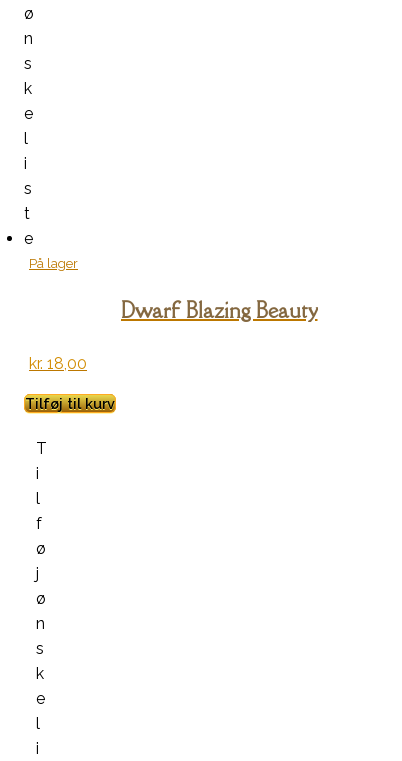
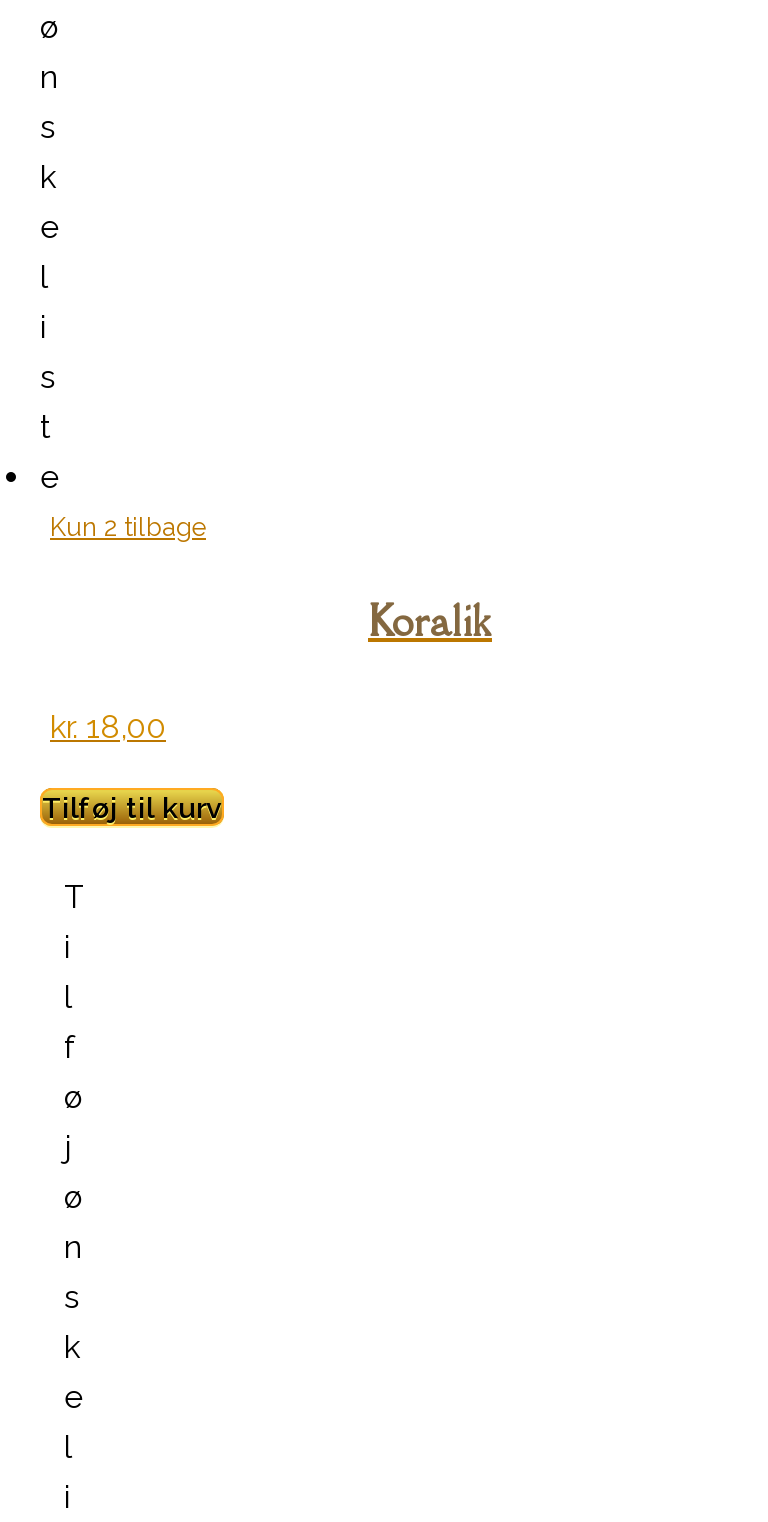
[29,256,78,271] På lager -> [50,511,206,541] Kun 2 tilbage
[120,297,317,324] Dwarf Blazing Beauty -> [368,593,492,647] Koralik

